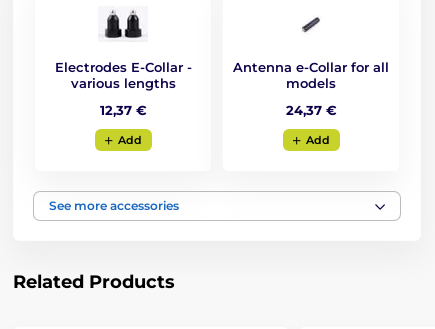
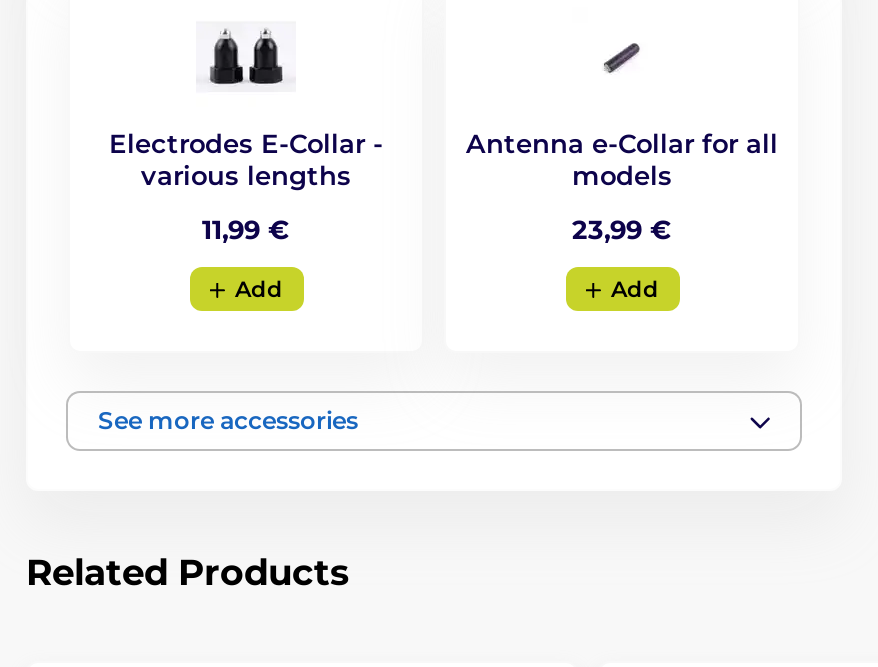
[99,102,146,118] 12,37 € -> [202,214,290,246] 11,99 €
[285,102,336,118] 24,37 € -> [572,214,672,246] 23,99 €

